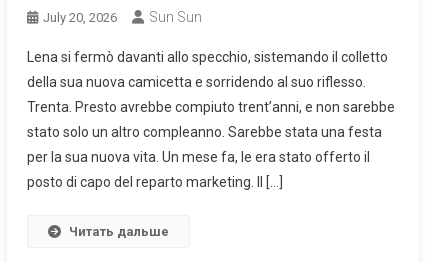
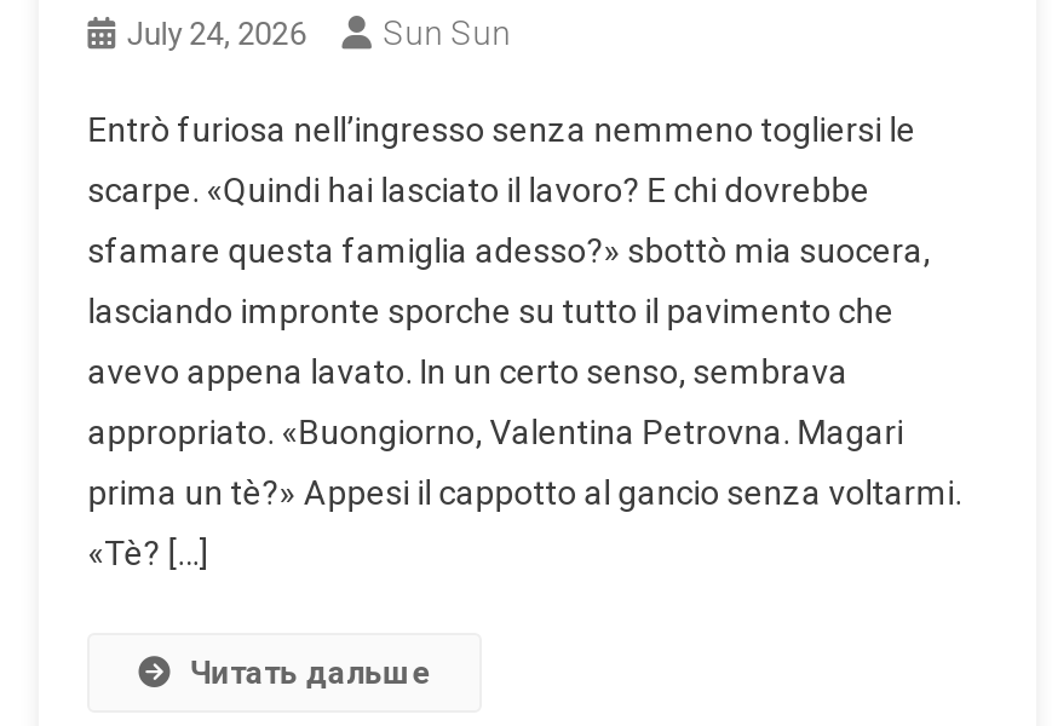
[43,10,117,25] July 20, 2026 -> [127,15,306,52] July 24, 2026
[27,49,395,190] Lena si fermò davanti allo specchio, sistemando il colletto | della sua nuova camicetta e sorridendo al suo riflesso. | Trenta. Presto avrebbe compiuto trent’anni, e non sarebbe | stato solo un altro compleanno. Sarebbe stata una festa | per la sua nuova vita. Un mese fa, le era stato offerto il | posto di capo del reparto marketing. Il […] -> [88,110,962,572] Entrò furiosa nell’ingresso senza nemmeno togliersi le | scarpe. «Quindi hai lasciato il lavoro? E chi dovrebbe | sfamare questa famiglia adesso?» sbottò mia suocera, | lasciando impronte sporche su tutto il pavimento che | avevo appena lavato. In un certo senso, sembrava | appropriato. «Buongiorno, Valentina Petrovna. Magari | prima un tè?» Appesi il cappotto al gancio senza voltarmi. | «Tè? […]

